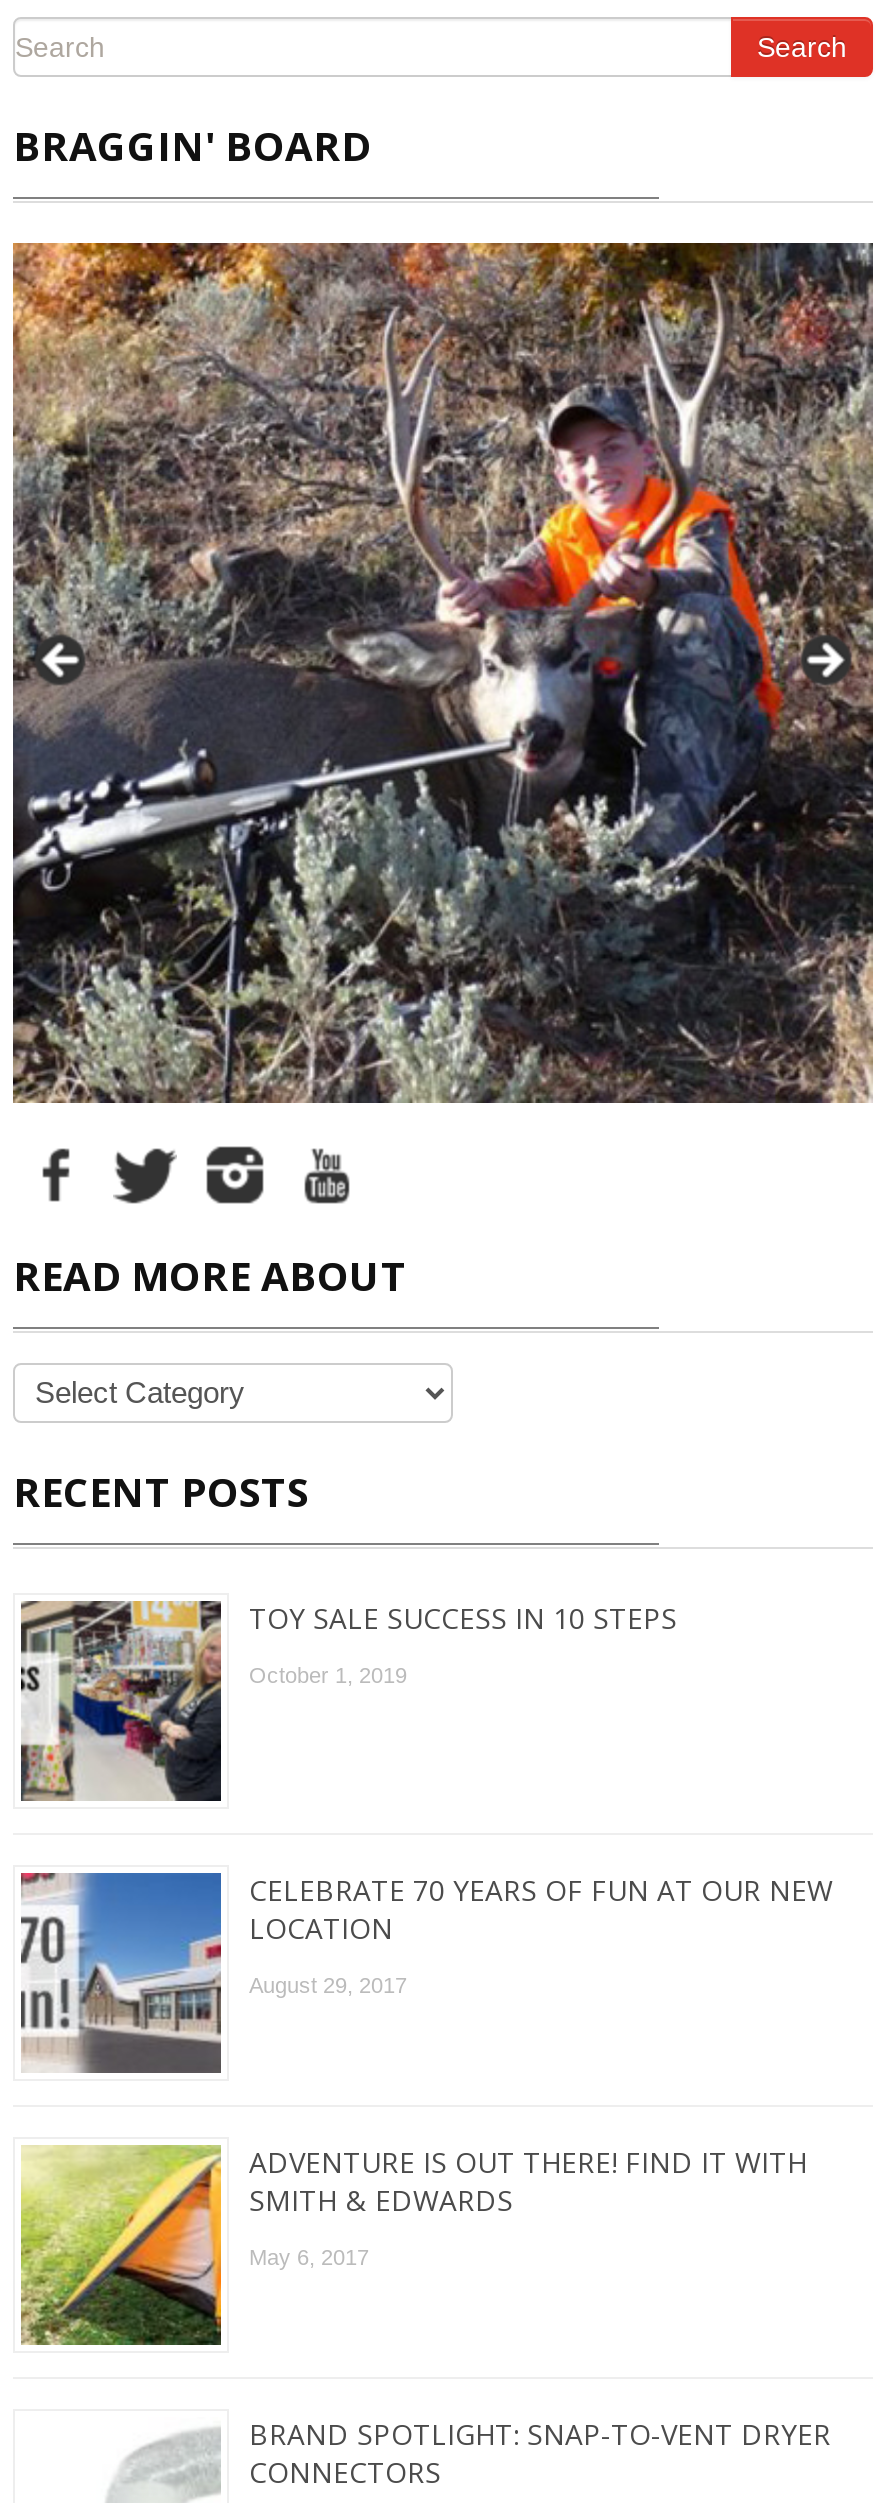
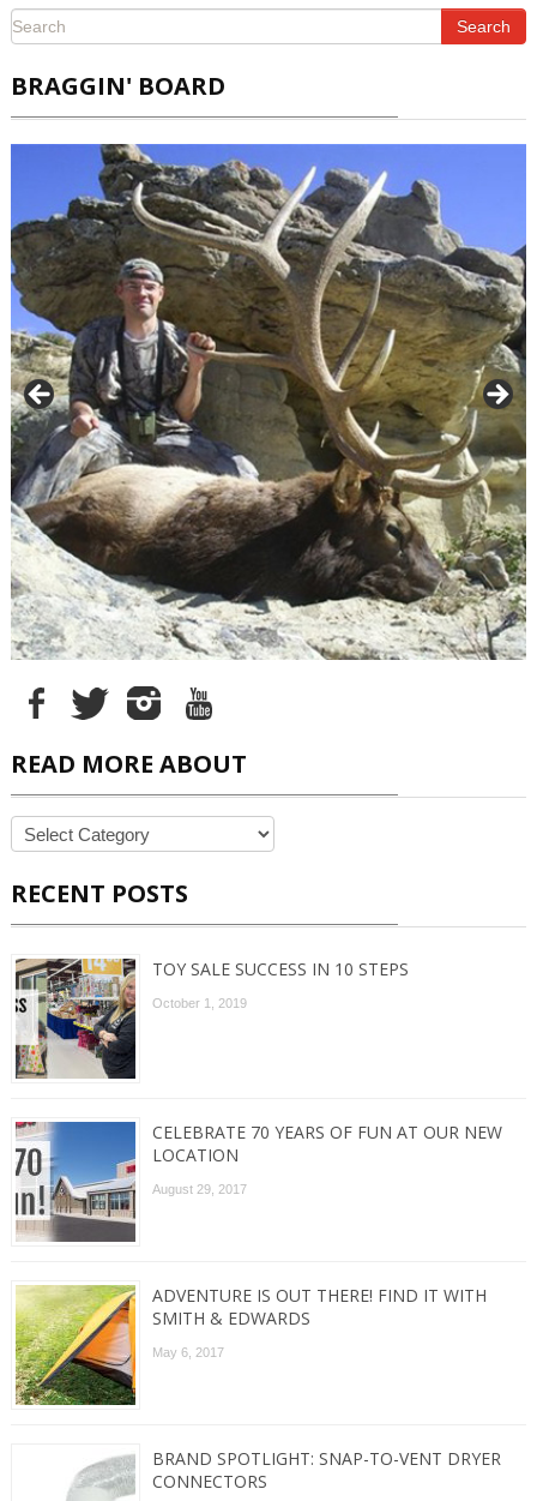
[11,241,875,1105] [image] -> [10,143,527,661] [image]

